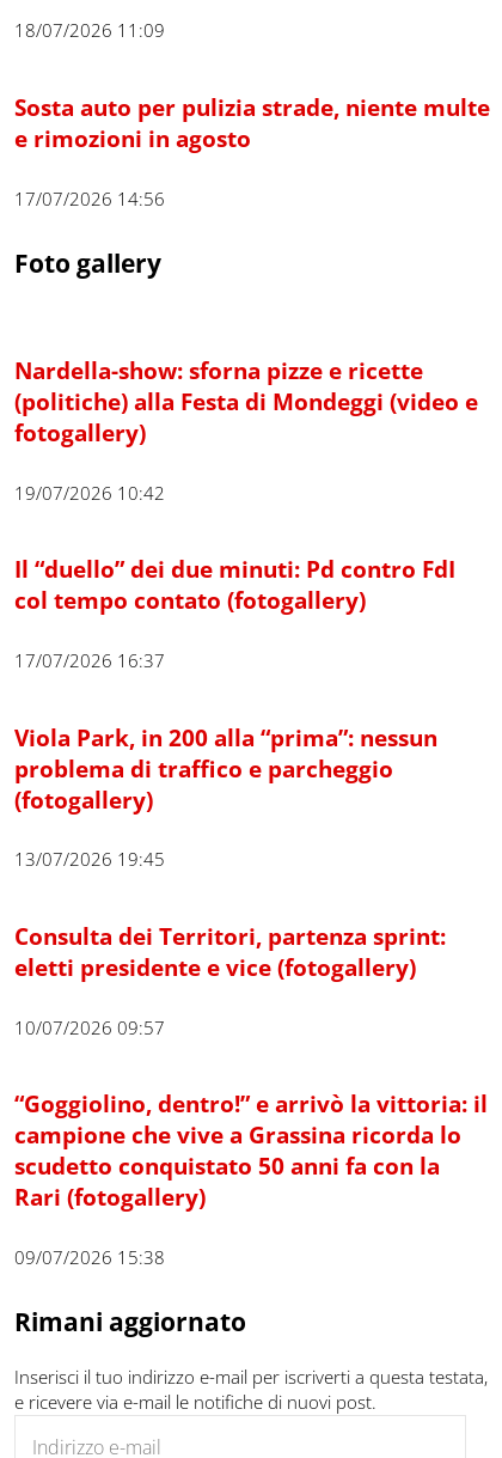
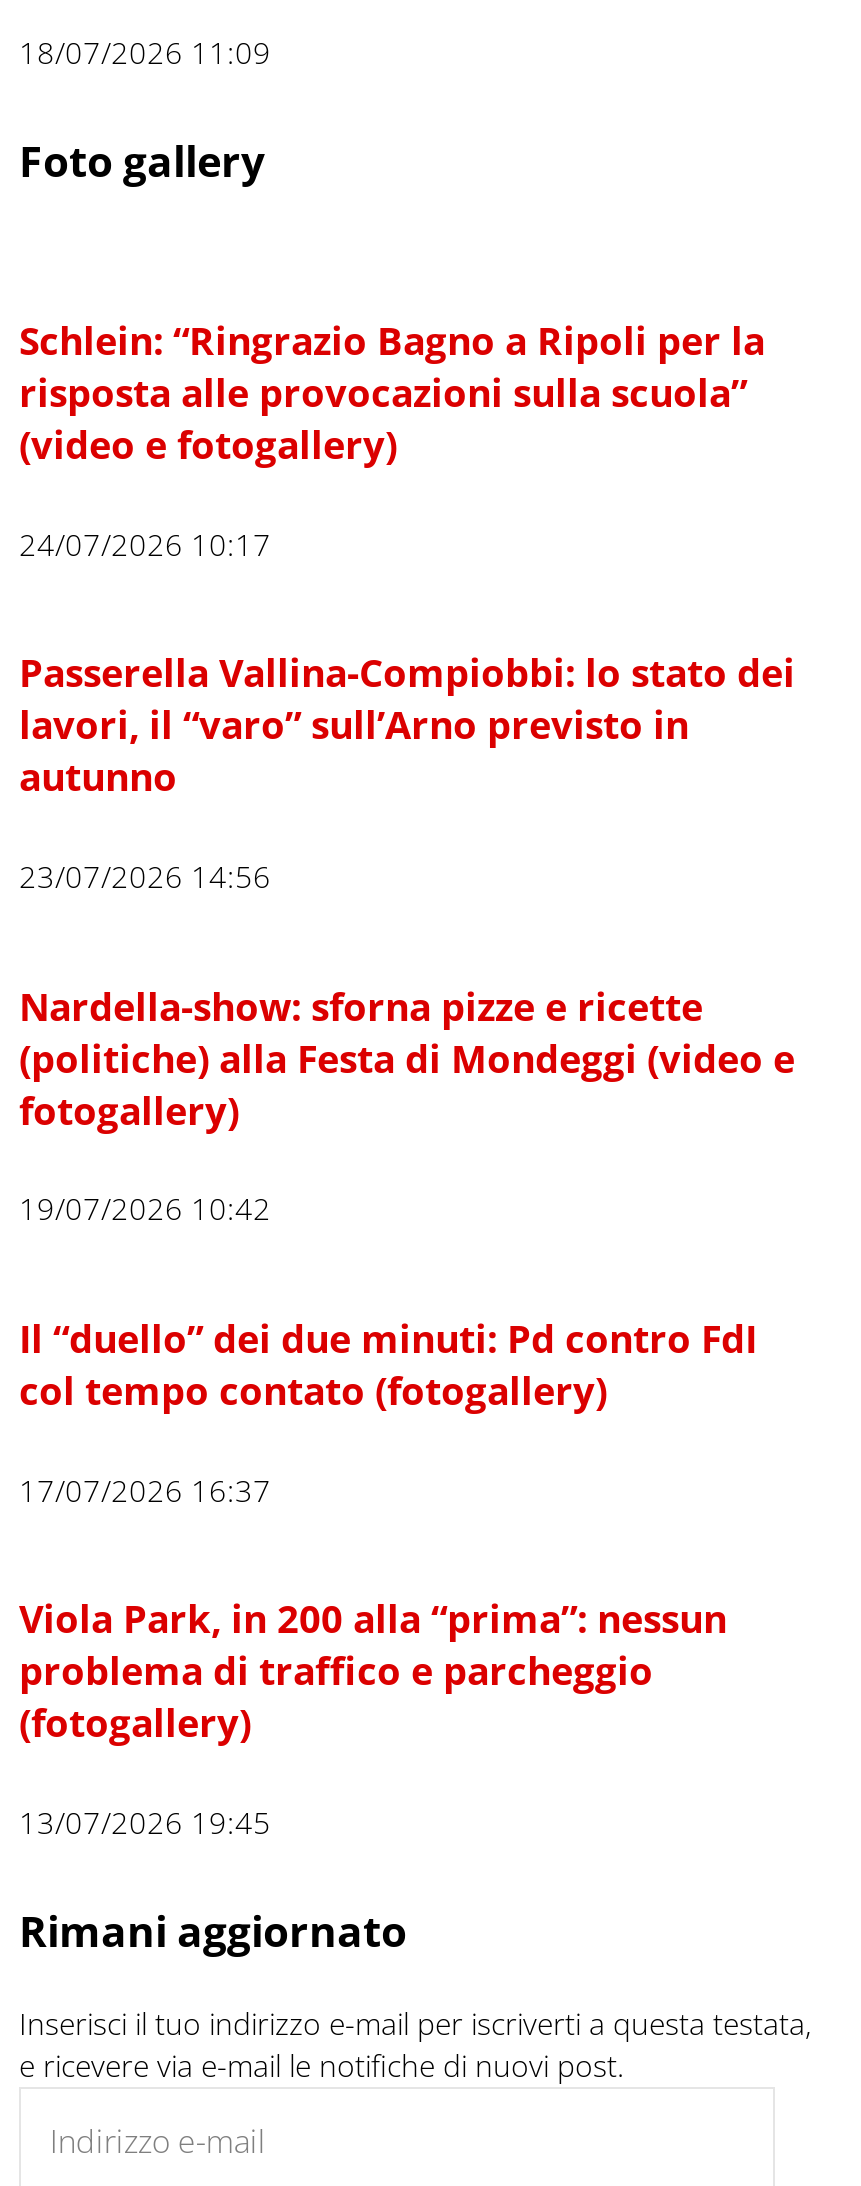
[14,92,490,210] Sosta auto per pulizia strade, niente multe | e rimozioni in agosto | 17/07/2026 14:56 -> none
none -> [19,315,795,896] Schlein: “Ringrazio Bagno a Ripoli per la | risposta alle provocazioni sulla scuola” | (video e fotogallery) | 24/07/2026 10:17 | Passerella Vallina-Compiobbi: lo stato dei | lavori, il “varo” sull’Arno previsto in | autunno | 23/07/2026 14:56
moved [14,355,478,871] -> [19,980,795,1843]: Nardella-show: sforna pizze e ricette | (politiche) alla Festa di Mondeggi (video e | fotogallery) | ... | (fotogallery) | 13/07/2026 19:45
[14,921,488,1269] Consulta dei Territori, partenza sprint: | eletti presidente e vice (fotogallery) | 10/07/2026 09:57 | “Goggiolino, dentro!” e arrivò la vittoria: il | campione che vive a Grassina ricorda lo | scudetto conquistato 50 anni fa con la | Rari (fotogallery) | 09/07/2026 15:38 -> none

